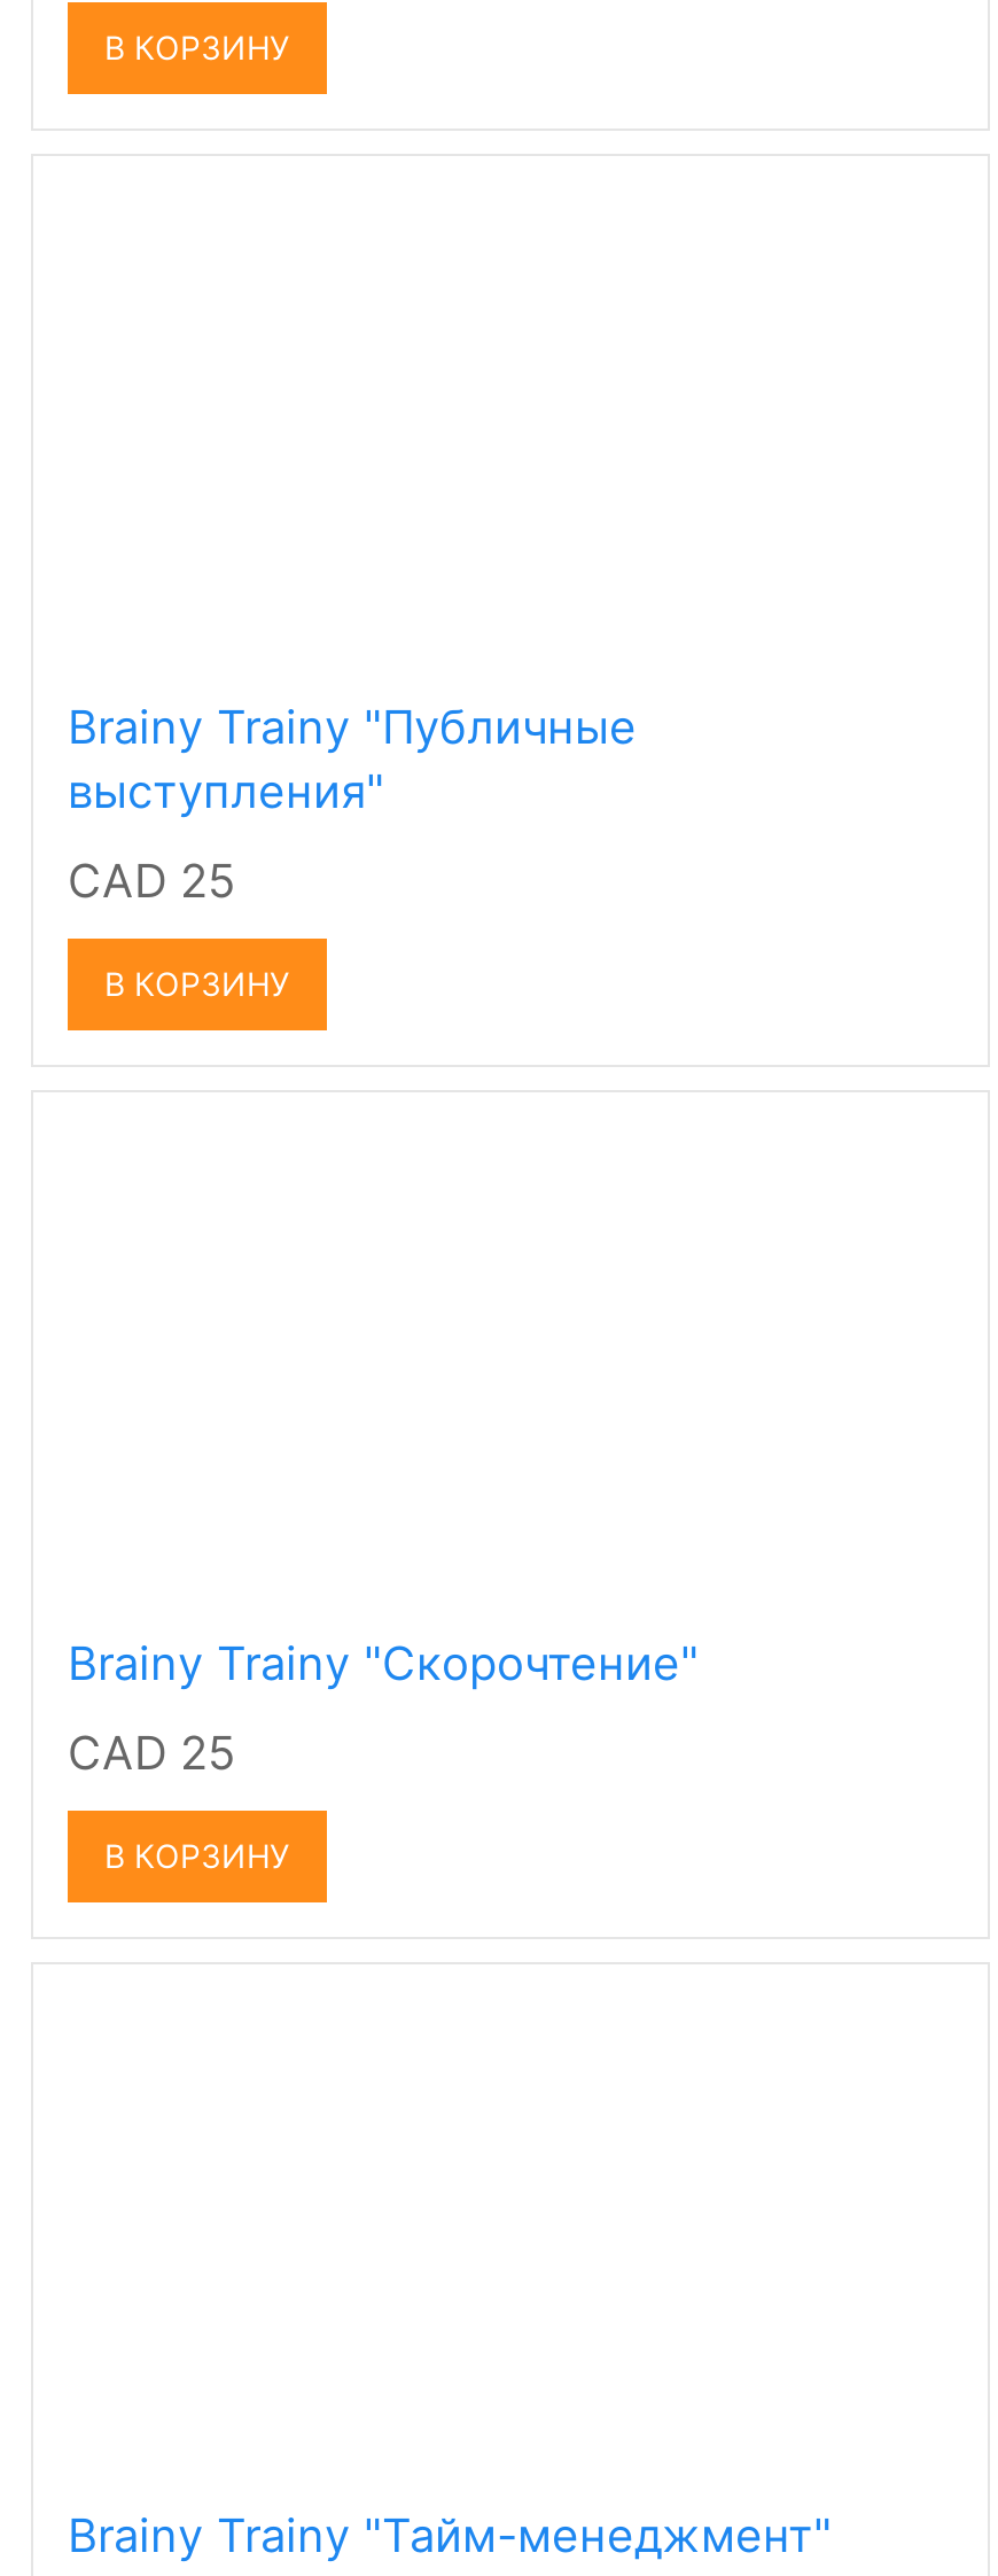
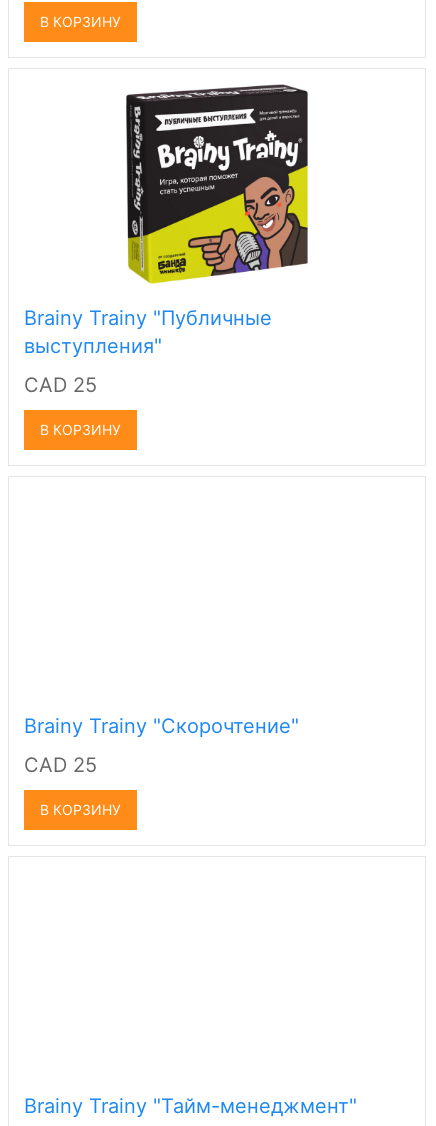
none -> [125,84,309,285] [image]

